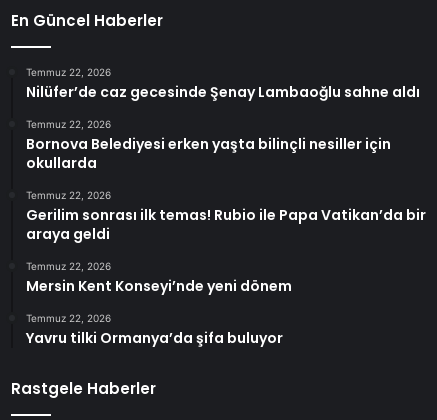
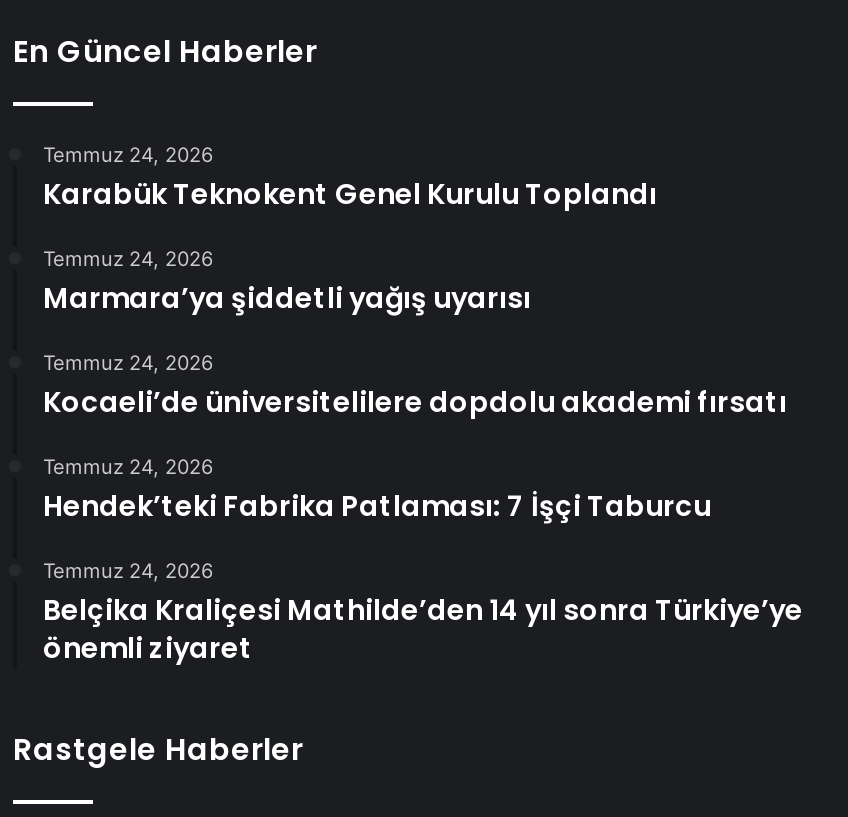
[26,65,420,101] Temmuz 22, 2026 | Nilüfer’de caz gecesinde Şenay Lambaoğlu sahne aldı -> [43,141,657,213] Temmuz 24, 2026 | Karabük Teknokent Genel Kurulu Toplandı
[26,117,391,172] Temmuz 22, 2026 | Bornova Belediyesi erken yaşta bilinçli nesiller için | okullarda -> [43,245,531,317] Temmuz 24, 2026 | Marmara’ya şiddetli yağış uyarısı
[26,188,426,243] Temmuz 22, 2026 | Gerilim sonrası ilk temas! Rubio ile Papa Vatikan’da bir | araya geldi -> [43,349,787,421] Temmuz 24, 2026 | Kocaeli’de üniversitelilere dopdolu akademi fırsatı
[26,259,292,295] Temmuz 22, 2026 | Mersin Kent Konseyi’nde yeni dönem -> [43,453,711,525] Temmuz 24, 2026 | Hendek’teki Fabrika Patlaması: 7 İşçi Taburcu
[26,311,283,347] Temmuz 22, 2026 | Yavru tilki Ormanya’da şifa buluyor -> [43,557,803,667] Temmuz 24, 2026 | Belçika Kraliçesi Mathilde’den 14 yıl sonra Türkiye’ye | önemli ziyaret

